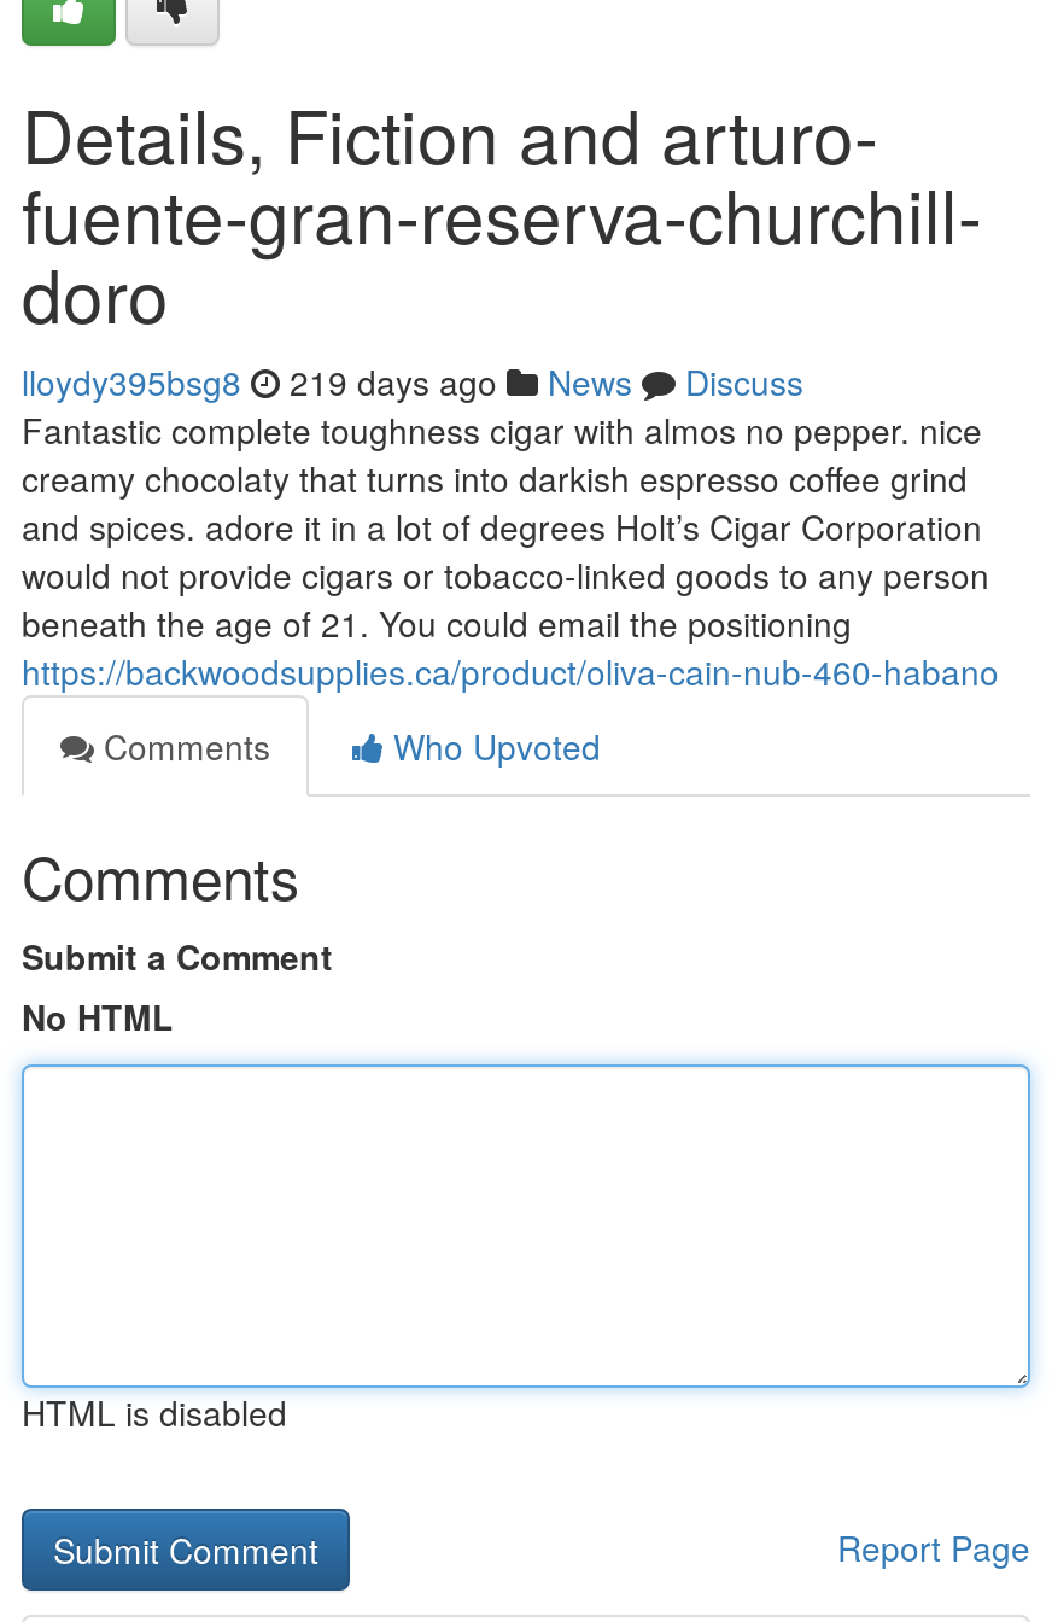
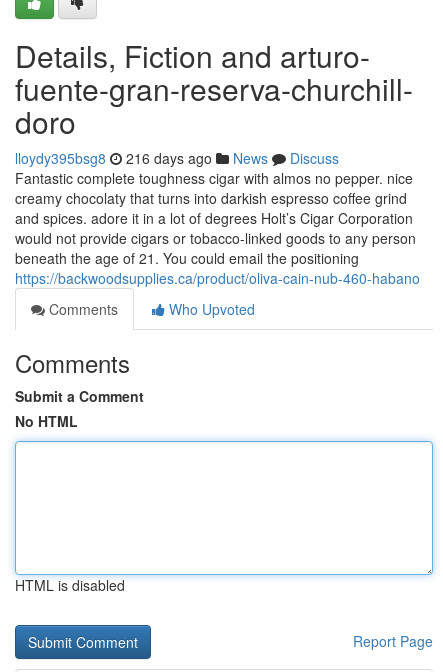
[22,357,803,405] lloydy395bsg8 219 days ago News Discuss -> [15,148,339,168] lloydy395bsg8 216 days ago News Discuss

